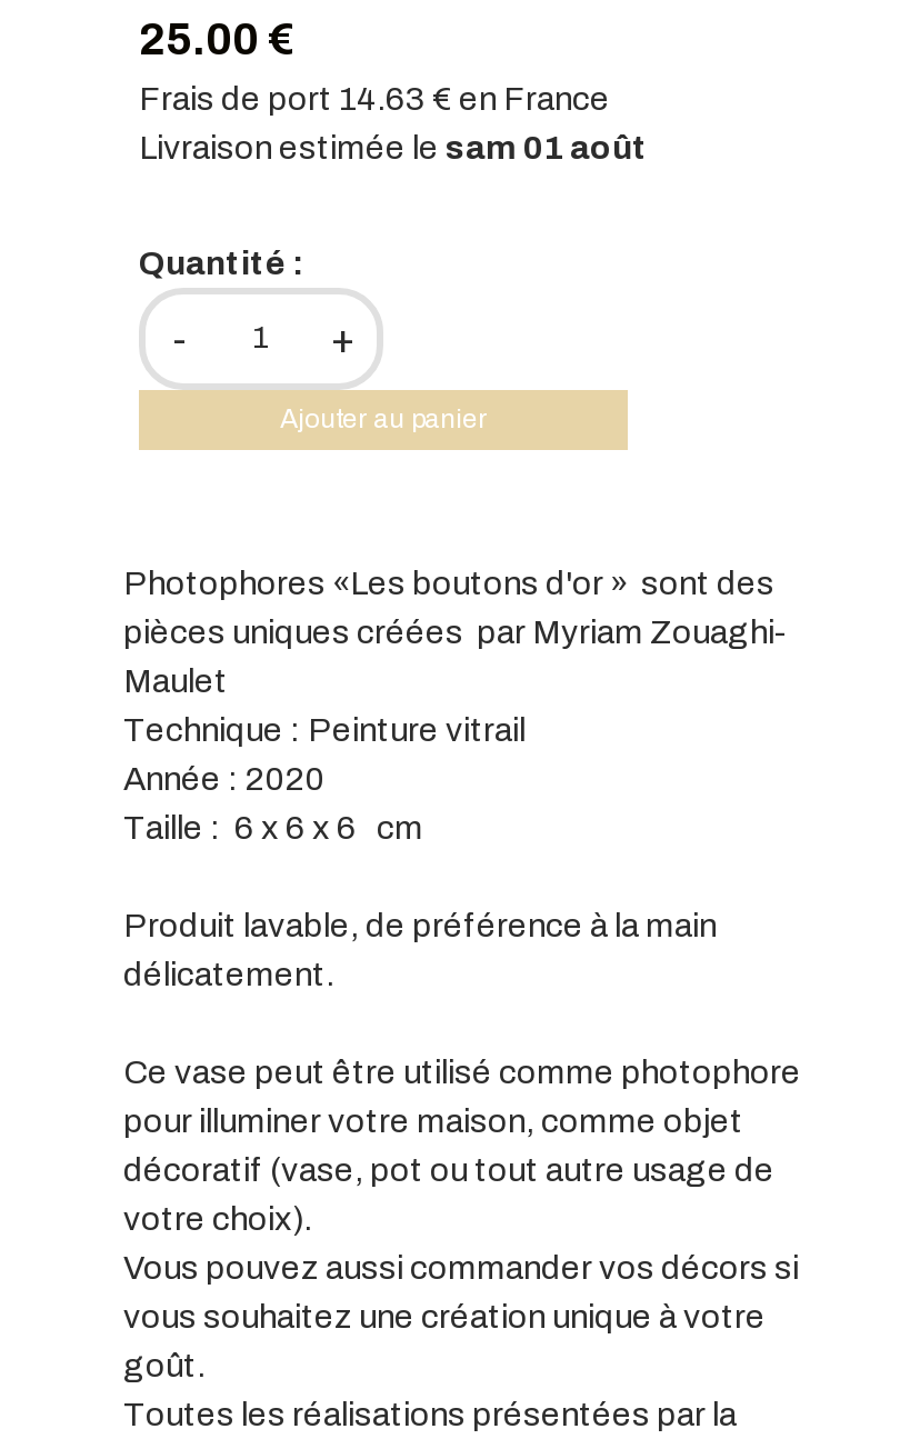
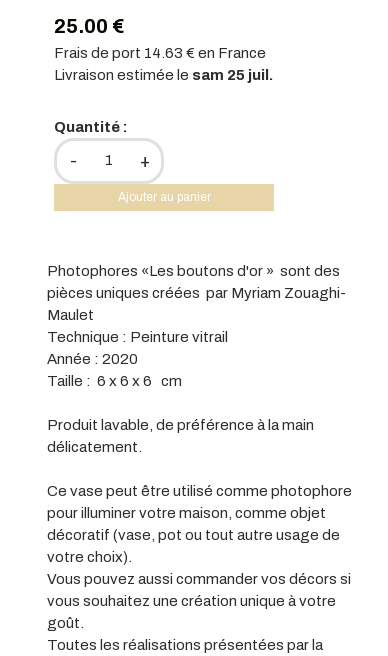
[139,130,648,166] Livraison estimée le sam 01 août -> [54,67,273,83] Livraison estimée le sam 25 juil.

